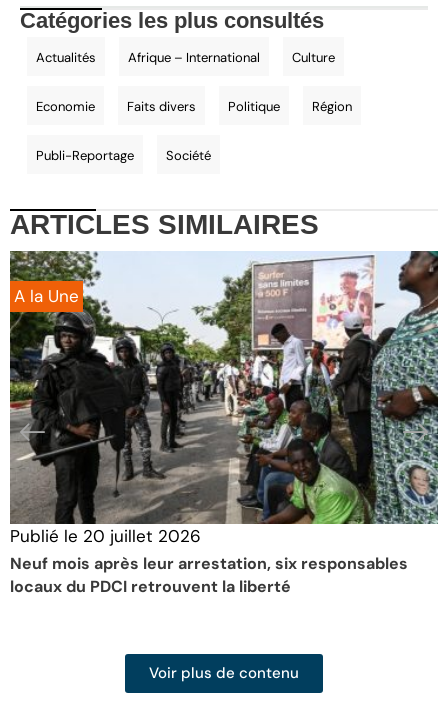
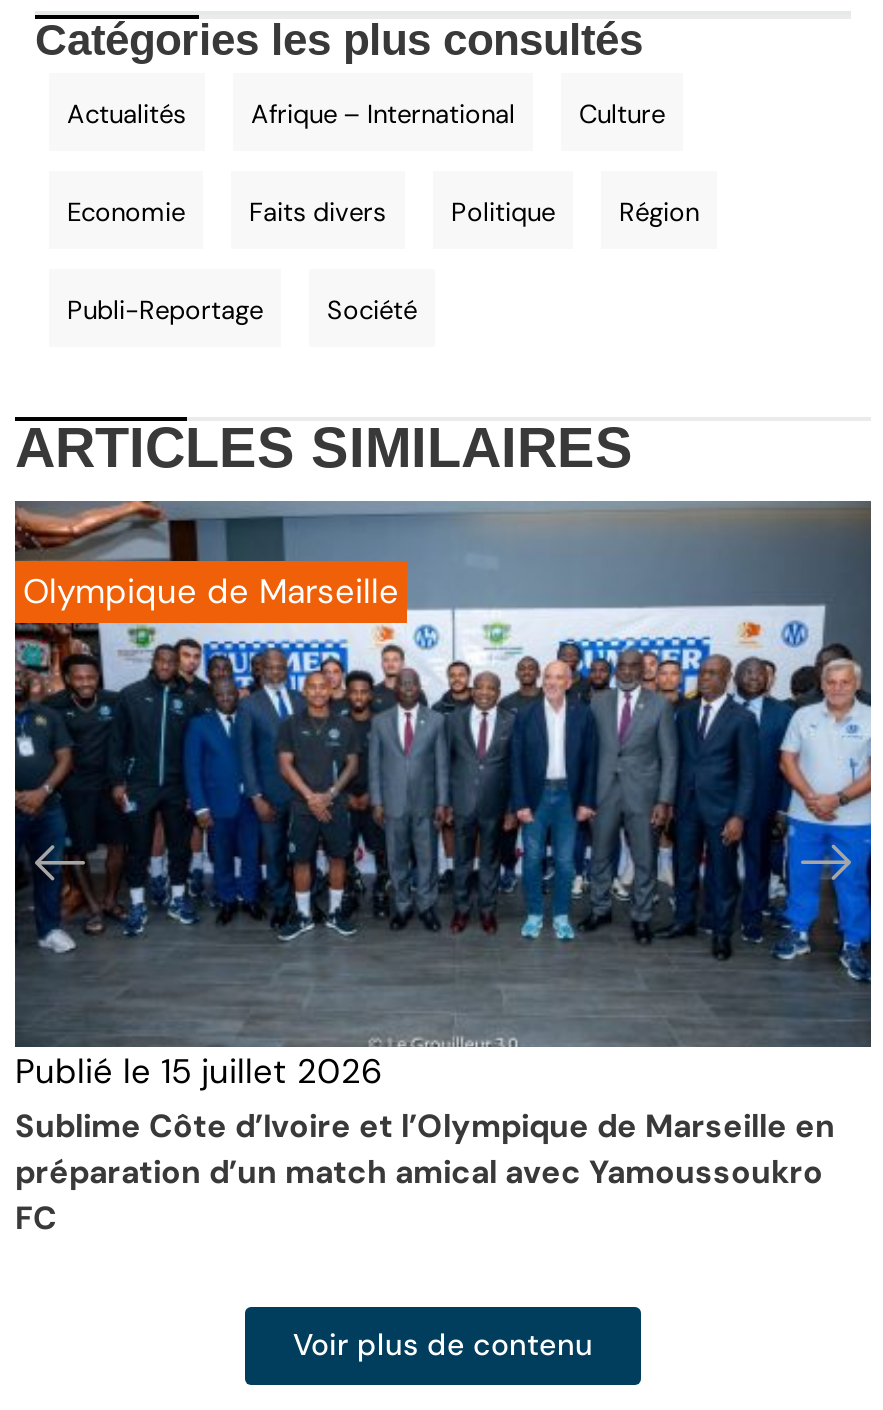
[9,251,439,525] [image] | A la Une -> [13,499,873,1049] [image] | Olympique de Marseille
[10,525,408,597] Publié le 20 juillet 2026 | Neuf mois après leur arrestation, six responsables | locaux du PDCI retrouvent la liberté -> [15,1050,835,1240] Publié le 15 juillet 2026 | Sublime Côte d’Ivoire et l’Olympique de Marseille en | préparation d’un match amical avec Yamoussoukro | FC

